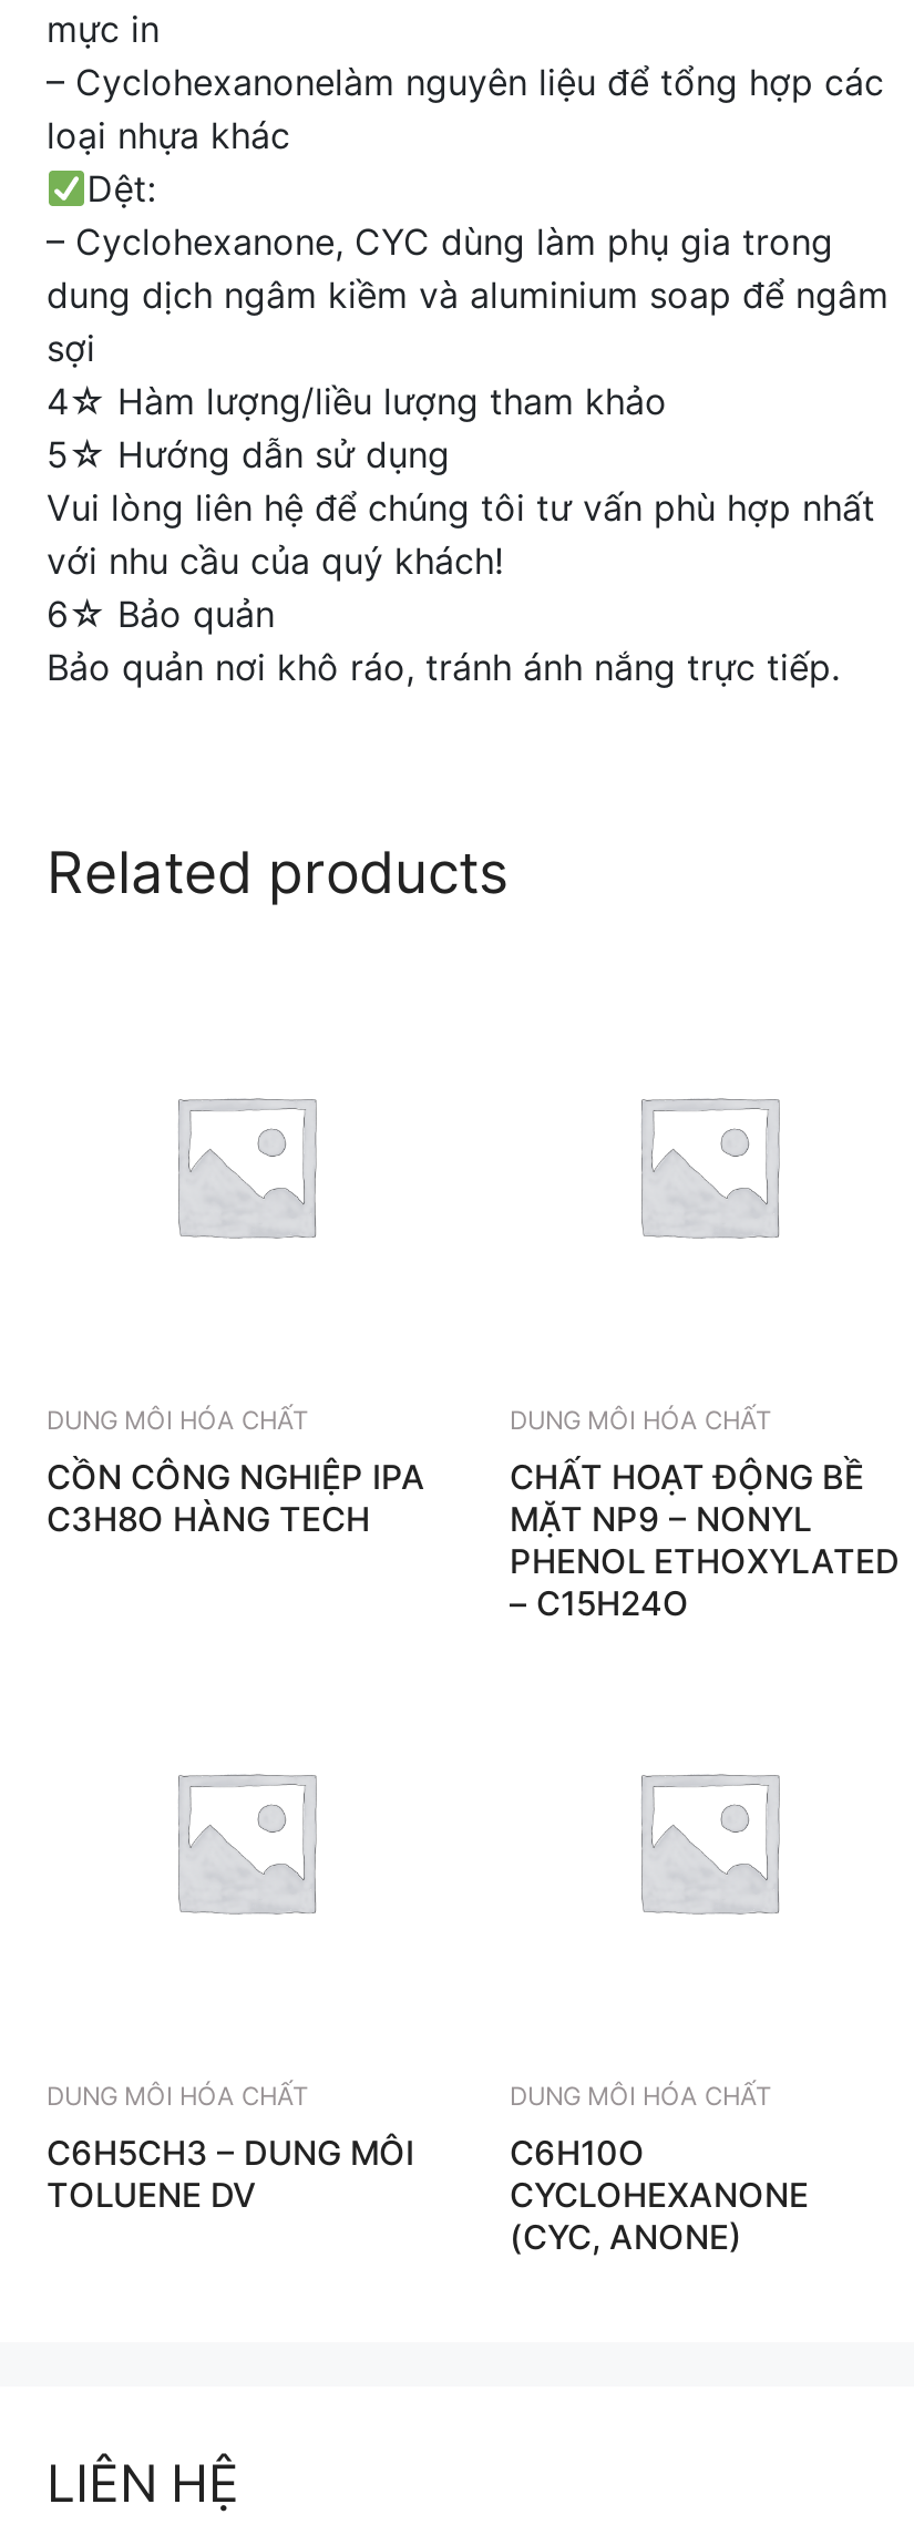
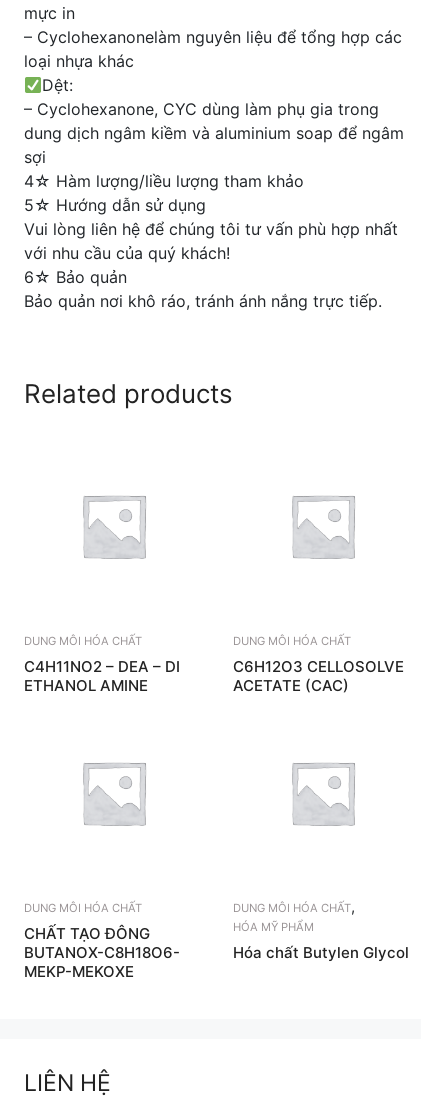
[47,1456,425,1540] CỒN CÔNG NGHIỆP IPA | C3H8O HÀNG TECH -> [24,657,180,695] C4H11NO2 – DEA – DI | ETHANOL AMINE
[510,1456,900,1624] CHẤT HOẠT ĐỘNG BỀ | MẶT NP9 – NONYL | PHENOL ETHOXYLATED | – C15H24O -> [233,657,404,695] C6H12O3 CELLOSOLVE | ACETATE (CAC)
[510,2081,771,2112] DUNG MÔI HÓA CHẤT -> [233,897,355,934] DUNG MÔI HÓA CHẤT, | HÓA MỸ PHẨM
[47,2131,414,2216] C6H5CH3 – DUNG MÔI | TOLUENE DV -> [24,924,180,981] CHẤT TẠO ĐÔNG | BUTANOX-C8H18O6- | MEKP-MEKOXE
[510,2131,809,2258] C6H10O | CYCLOHEXANONE | (CYC, ANONE) -> [233,943,409,962] Hóa chất Butylen Glycol

